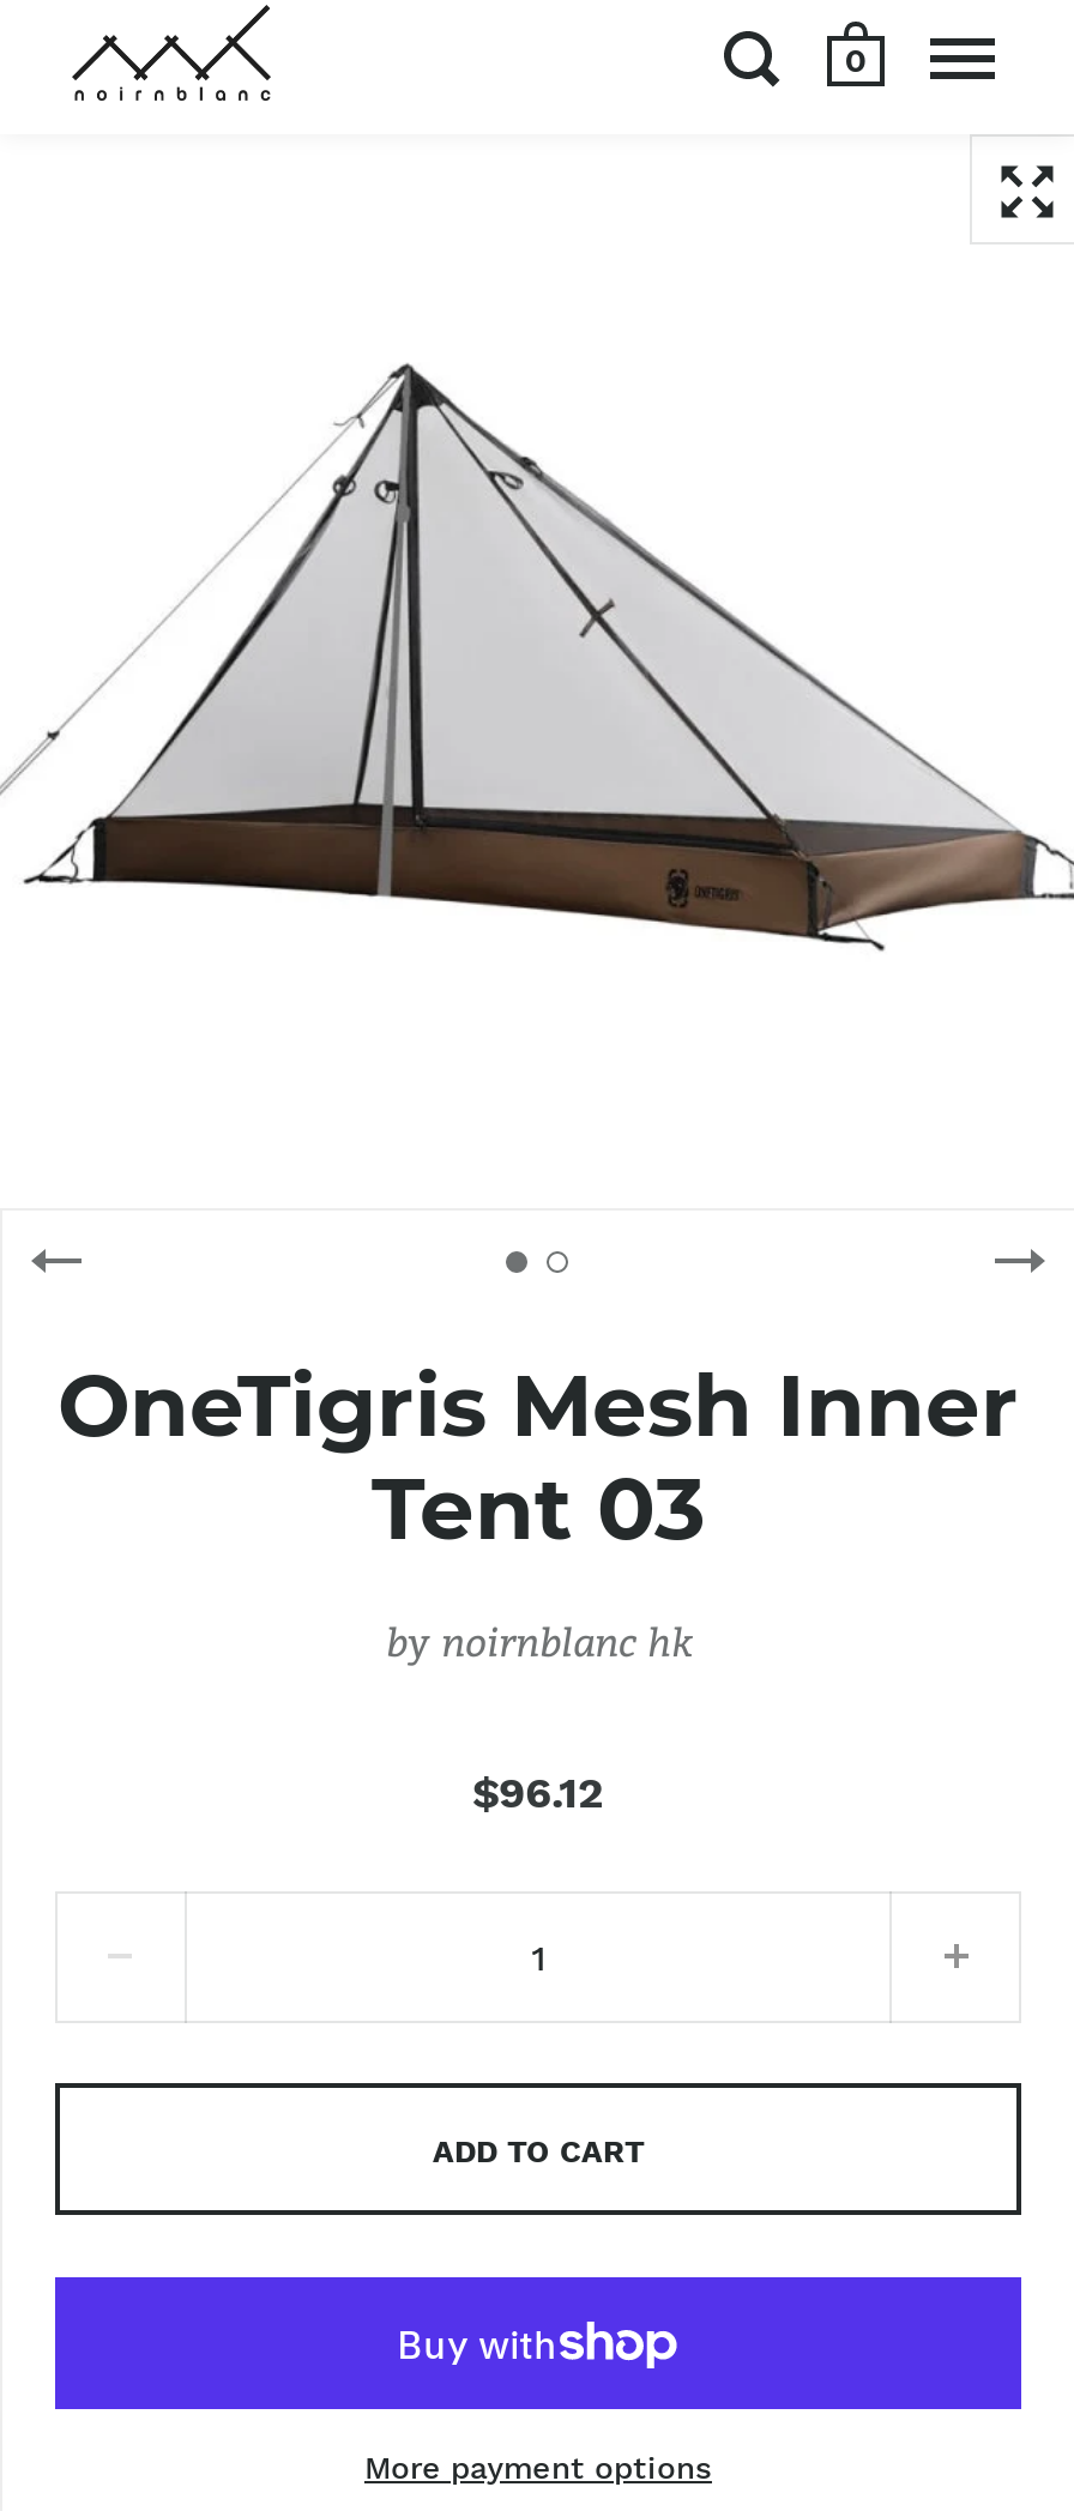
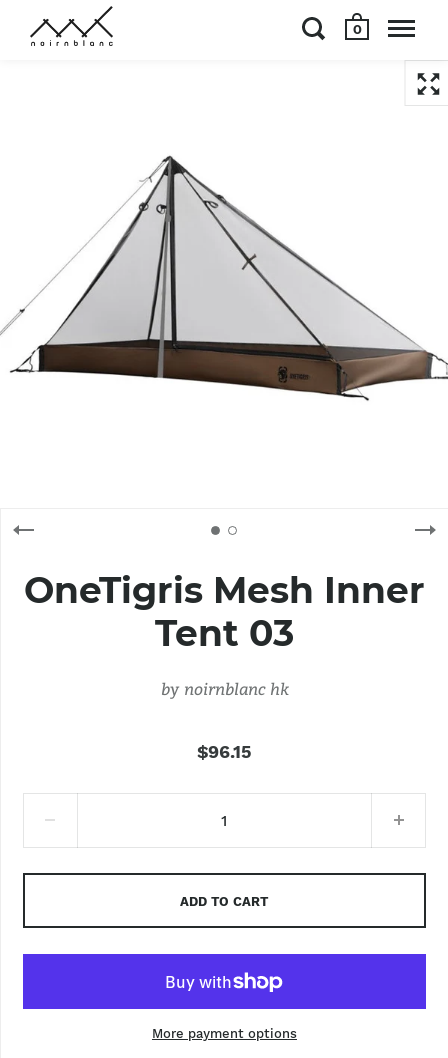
[472,1767,604,1817] $96.12 -> [197,741,252,762] $96.15

